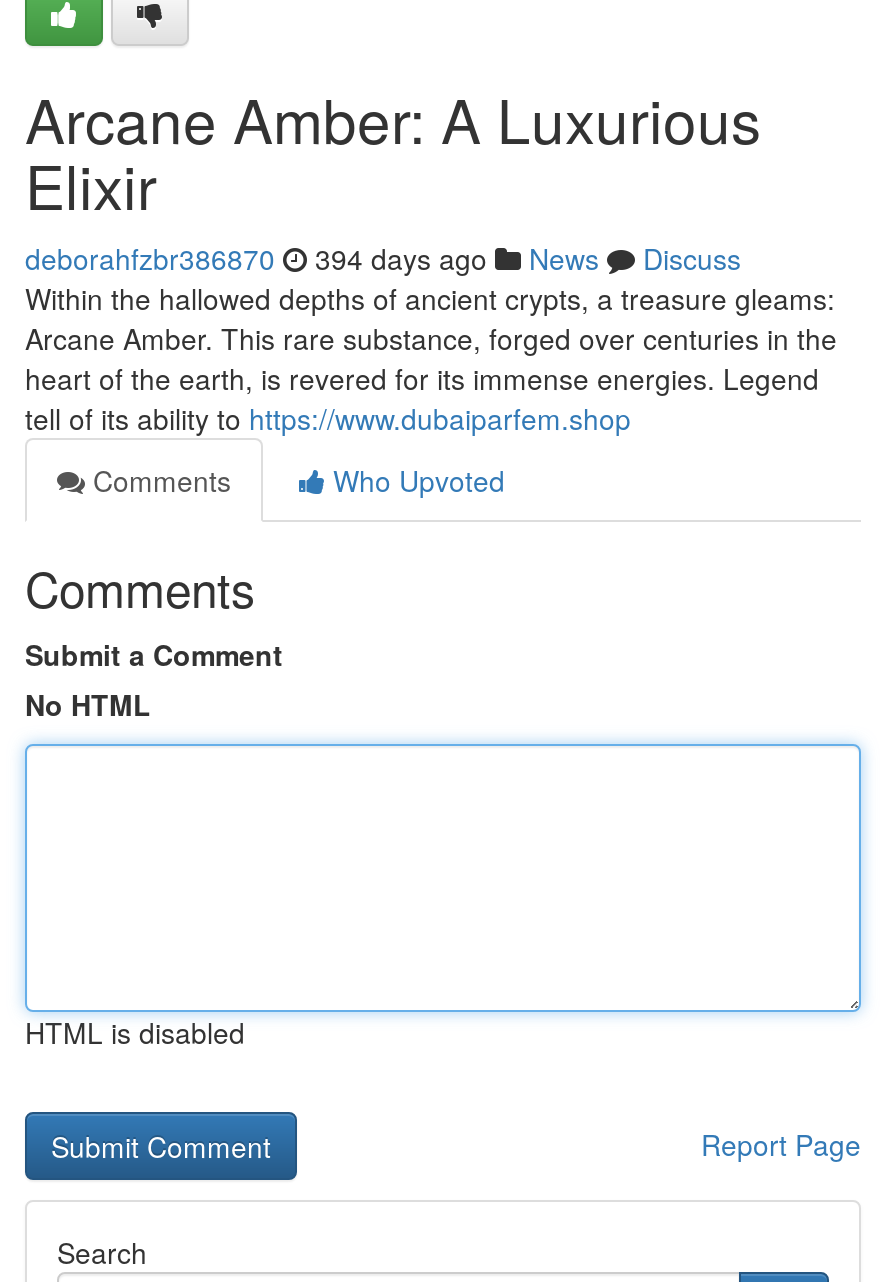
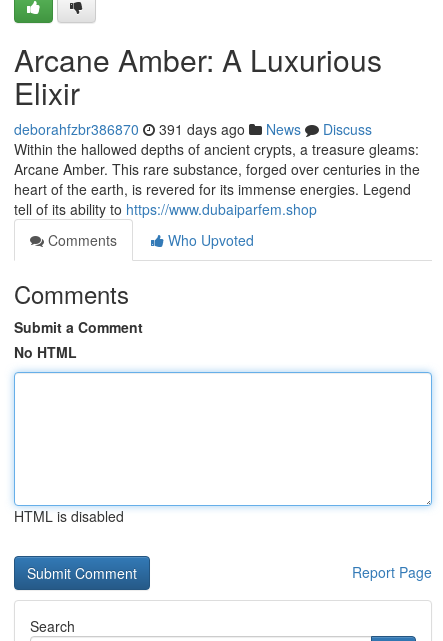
[25,238,741,278] deborahfzbr386870 394 days ago News Discuss -> [14,119,372,139] deborahfzbr386870 391 days ago News Discuss

